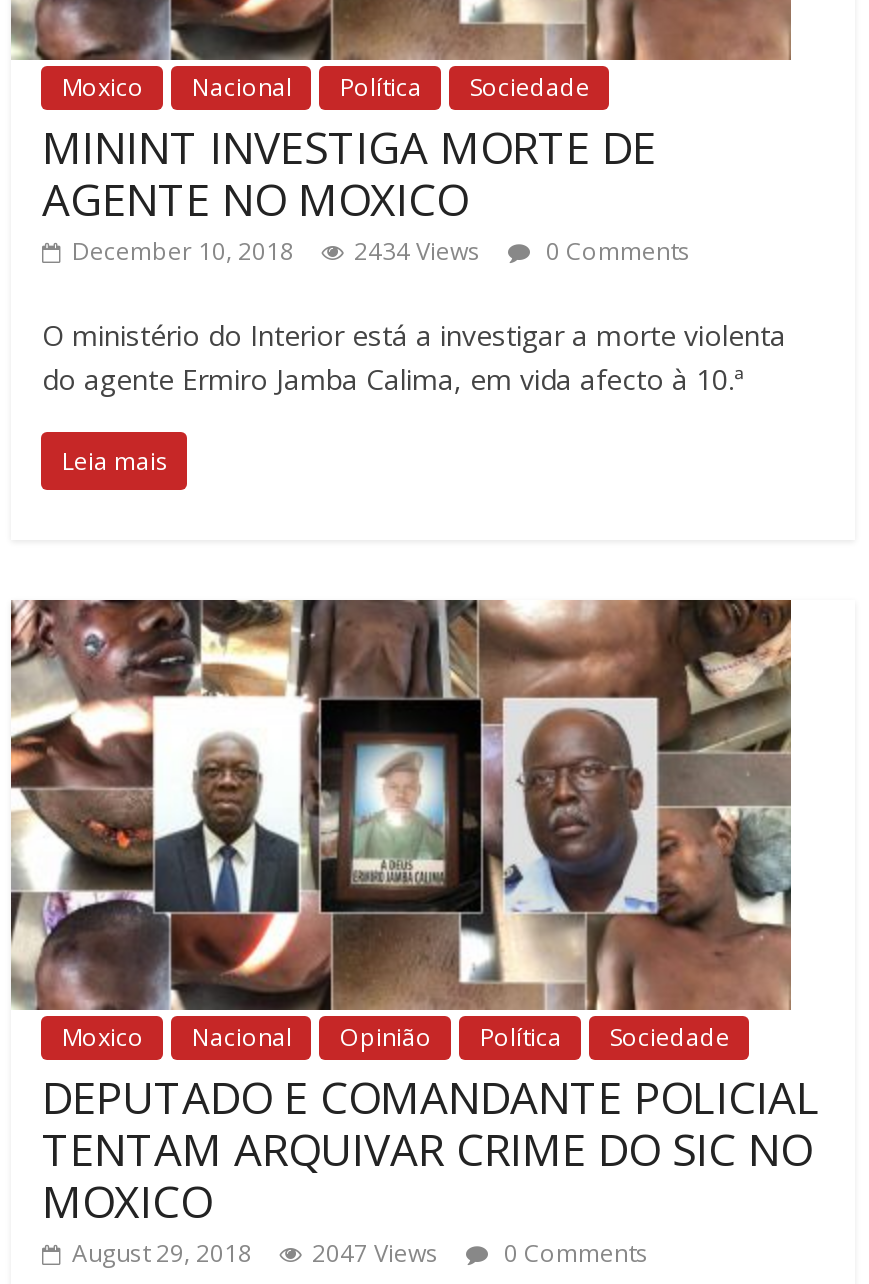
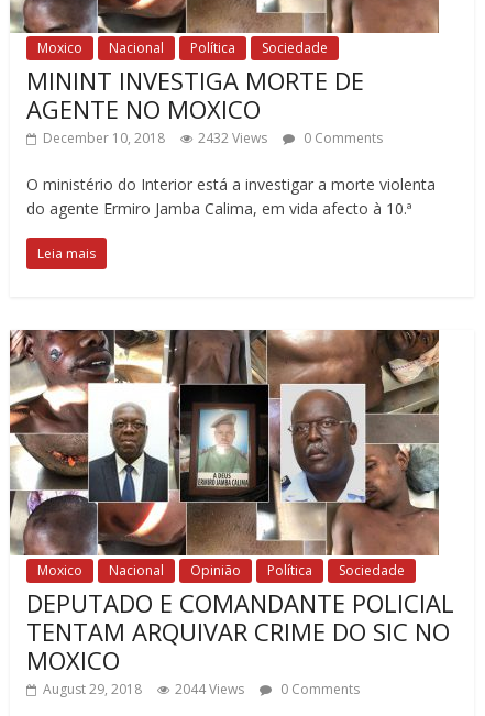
[72,234,690,268] December 10, 2018 2434 Views 0 Comments -> [43,129,383,147] December 10, 2018 2432 Views 0 Comments
[72,1236,648,1270] August 29, 2018 2047 Views 0 Comments -> [43,680,360,698] August 29, 2018 2044 Views 0 Comments

